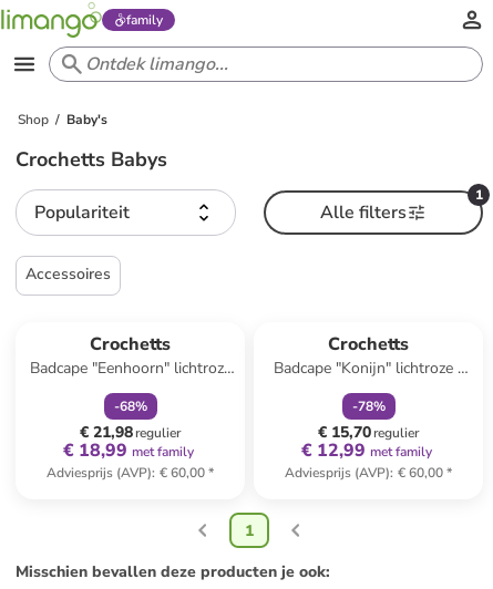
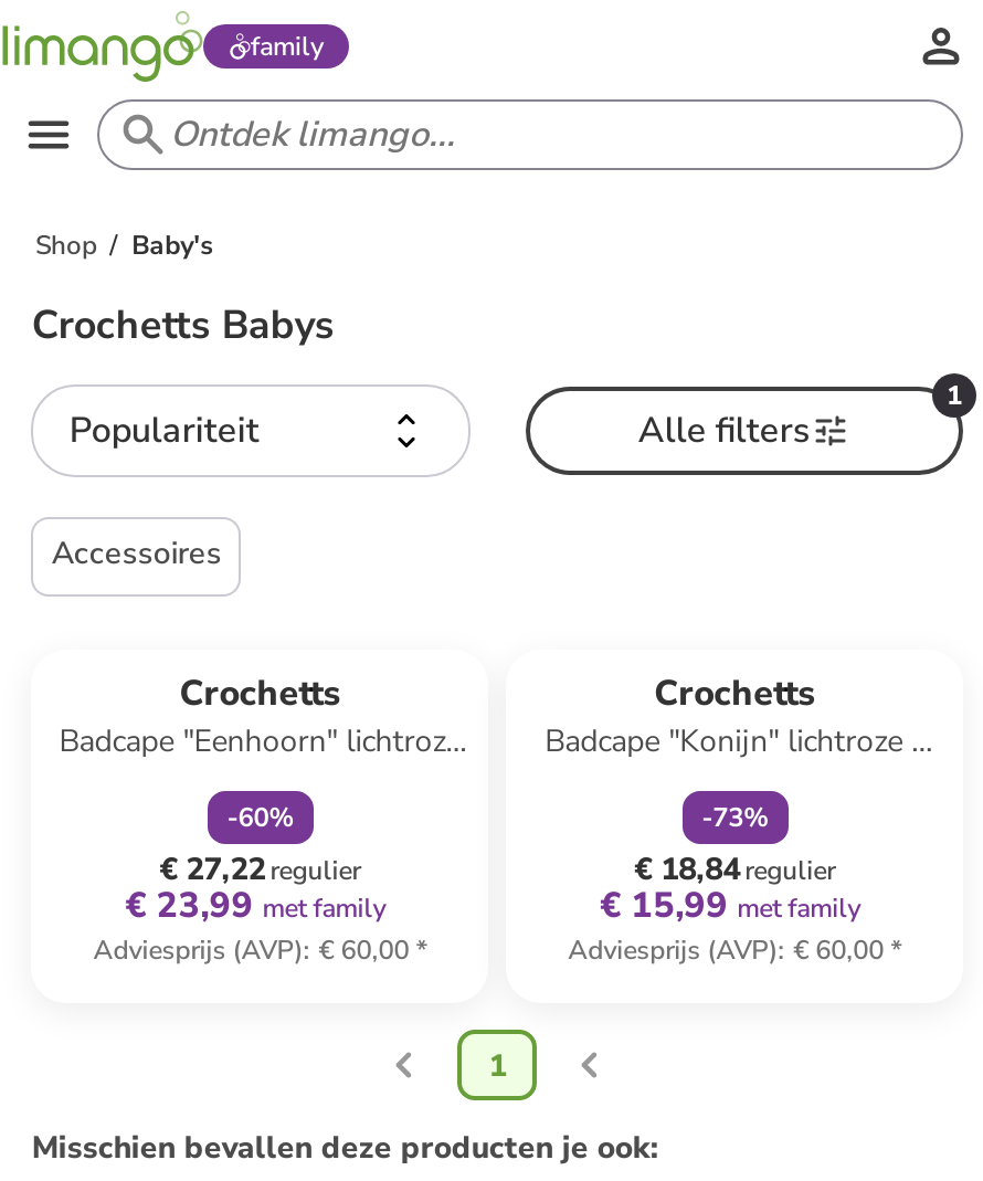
[114,397,147,415] -68% -> [227,800,293,835] -60%
[352,397,385,415] -78% -> [702,800,768,835] -73%
[80,422,181,443] € 21,98 regulier -> [160,848,361,890] € 27,22 regulier
[318,422,419,443] € 15,70 regulier -> [634,848,835,890] € 18,84 regulier
[63,438,194,463] € 18,99 met family -> [125,882,386,930] € 23,99 met family
[301,438,432,463] € 12,99 met family -> [600,882,861,930] € 15,99 met family

